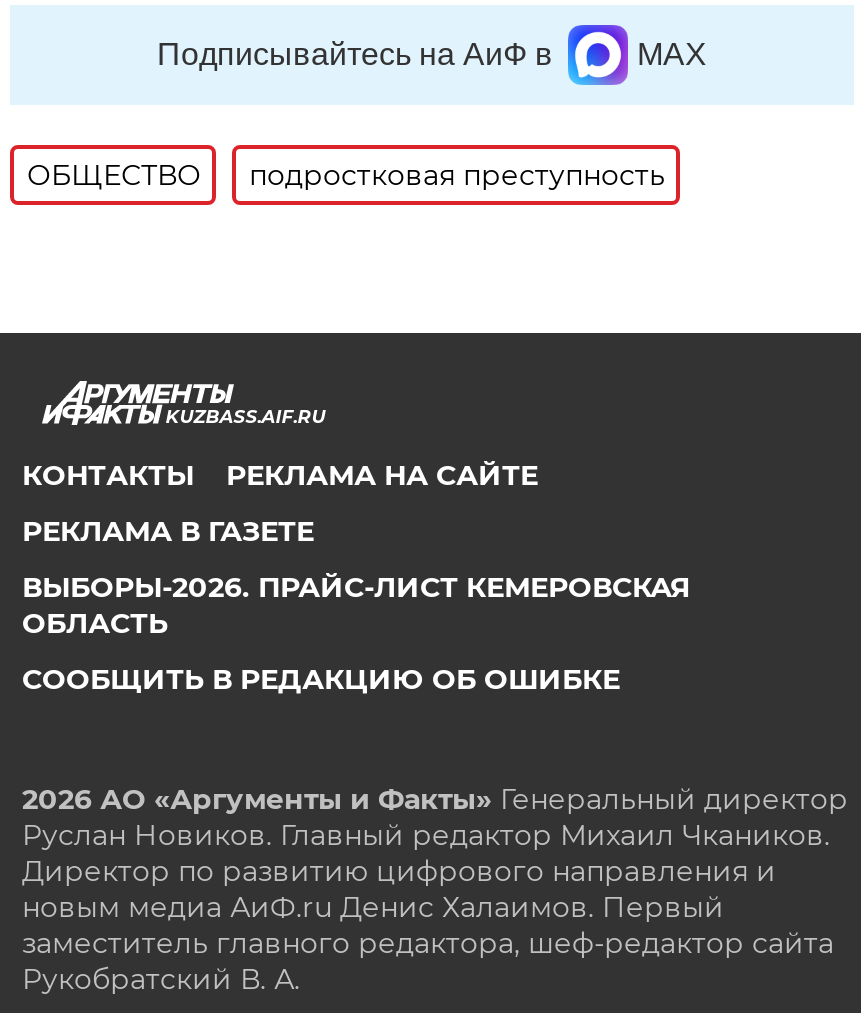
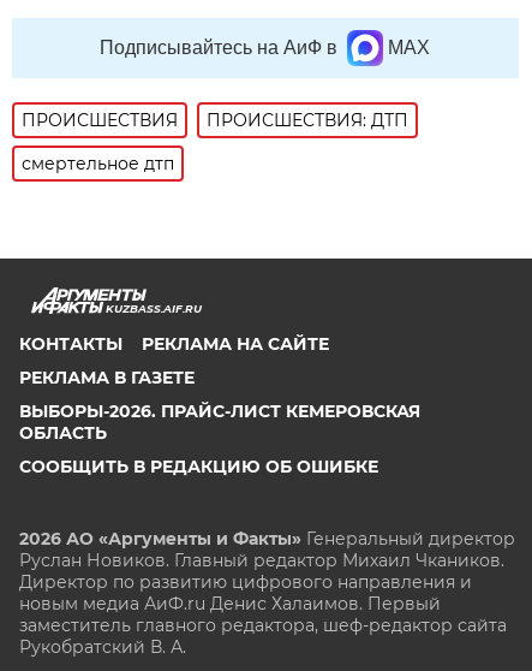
[27,157,665,193] ОБЩЕСТВО | подростковая преступность -> [22,109,409,174] ПРОИСШЕСТВИЯ | ПРОИСШЕСТВИЯ: ДТП | смертельное дтп

